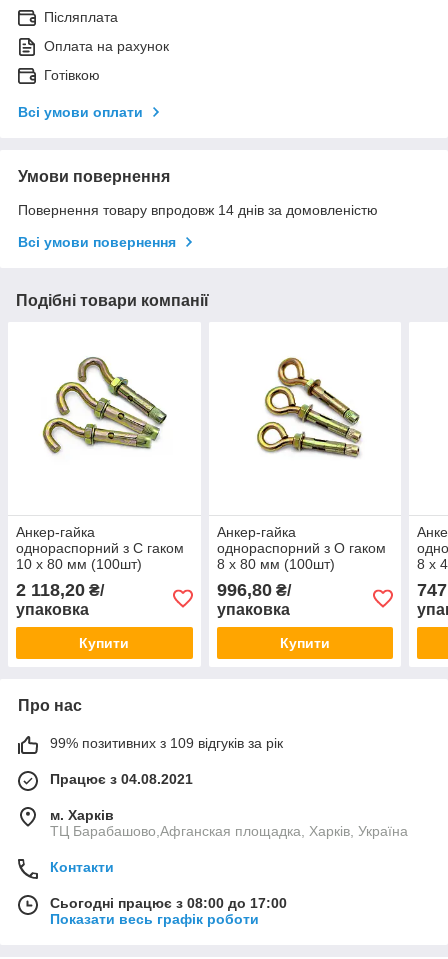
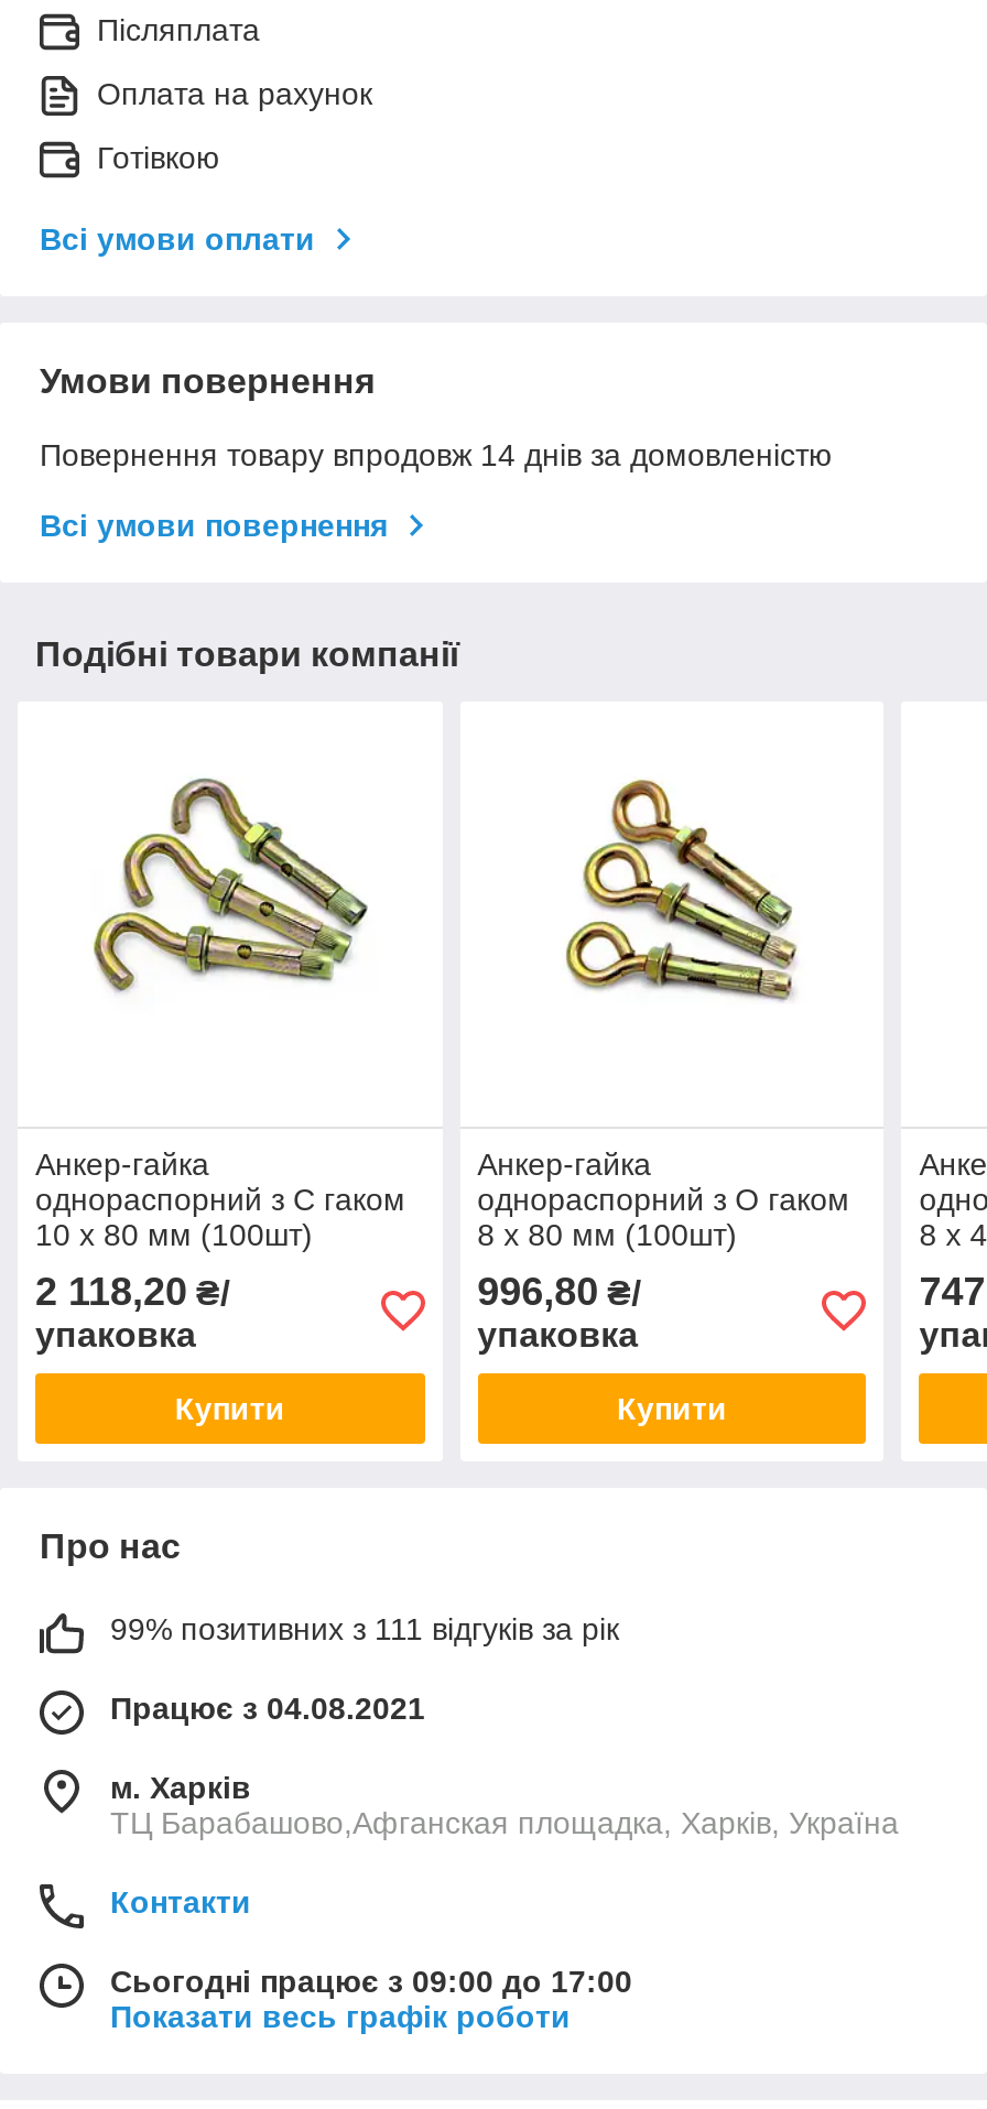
[50,735,283,751] 99% позитивних з 109 відгуків за рік -> [110,1611,619,1646] 99% позитивних з 111 відгуків за рік
[50,895,287,911] Сьогодні працює з 08:00 до 17:00 -> [110,1963,632,1998] Сьогодні працює з 09:00 до 17:00

